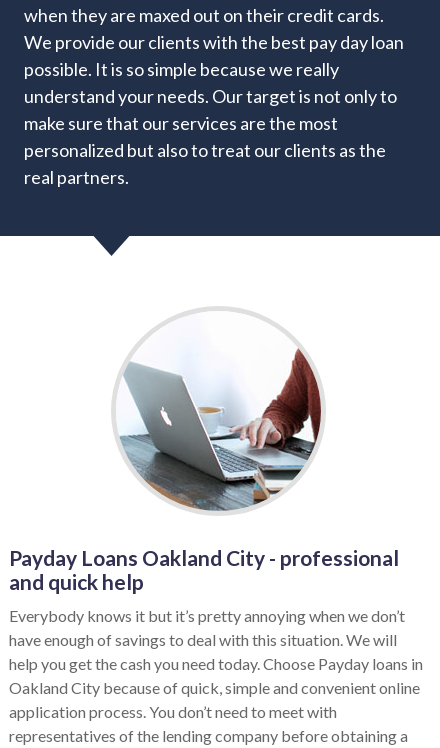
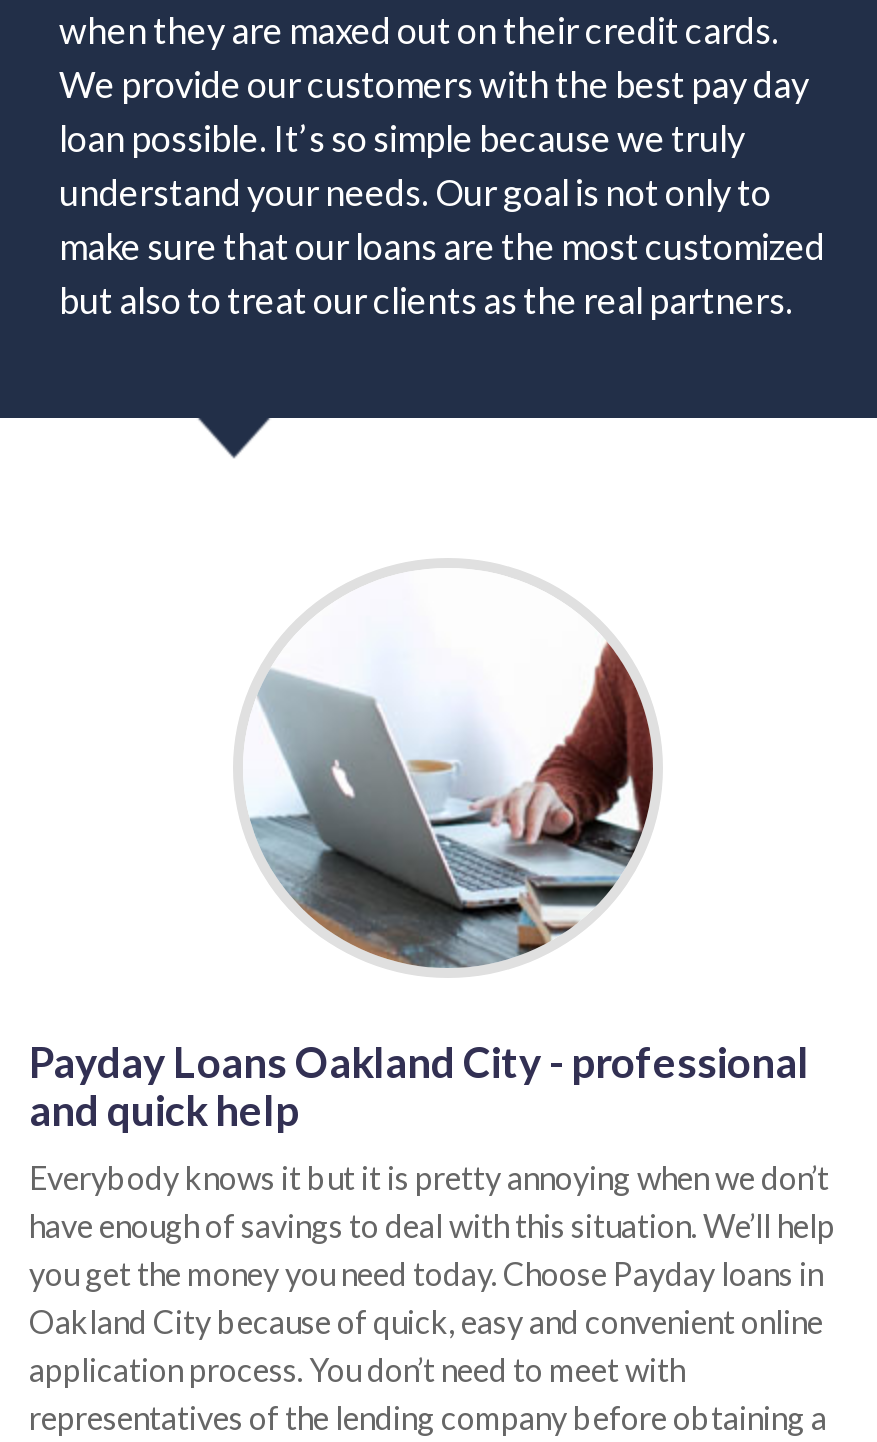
[24,31,404,188] We provide our clients with the best pay day loan | possible. It is so simple because we really | understand your needs. Our target is not only to | make sure that our services are the most | personalized but also to treat our clients as the | real partners. -> [59,62,825,322] We provide our customers with the best pay day | loan possible. It’s so simple because we truly | understand your needs. Our goal is not only to | make sure that our loans are the most customized | but also to treat our clients as the real partners.
[9,606,423,697] Everybody knows it but it’s pretty annoying when we don’t | have enough of savings to deal with this situation. We will | help you get the cash you need today. Choose Payday loans in | Oakland City because of quick, simple and convenient online -> [29,1158,835,1340] Everybody knows it but it is pretty annoying when we don’t | have enough of savings to deal with this situation. We’ll help | you get the money you need today. Choose Payday loans in | Oakland City because of quick, easy and convenient online

